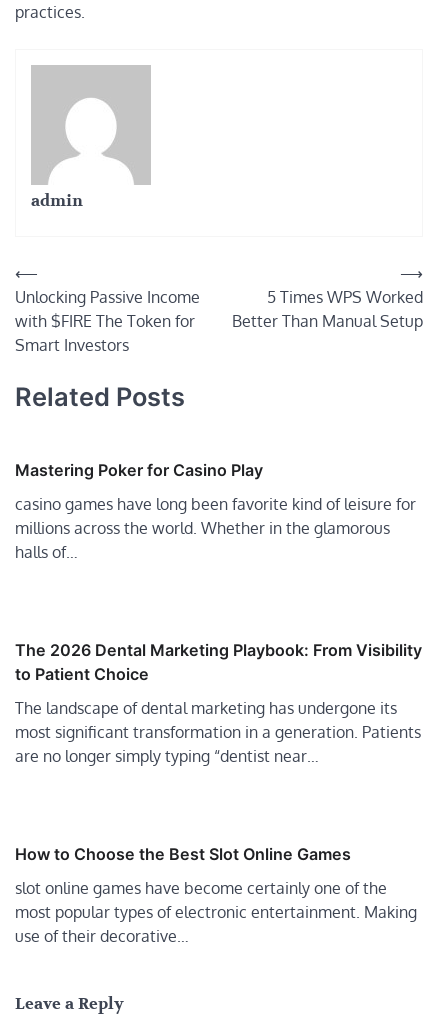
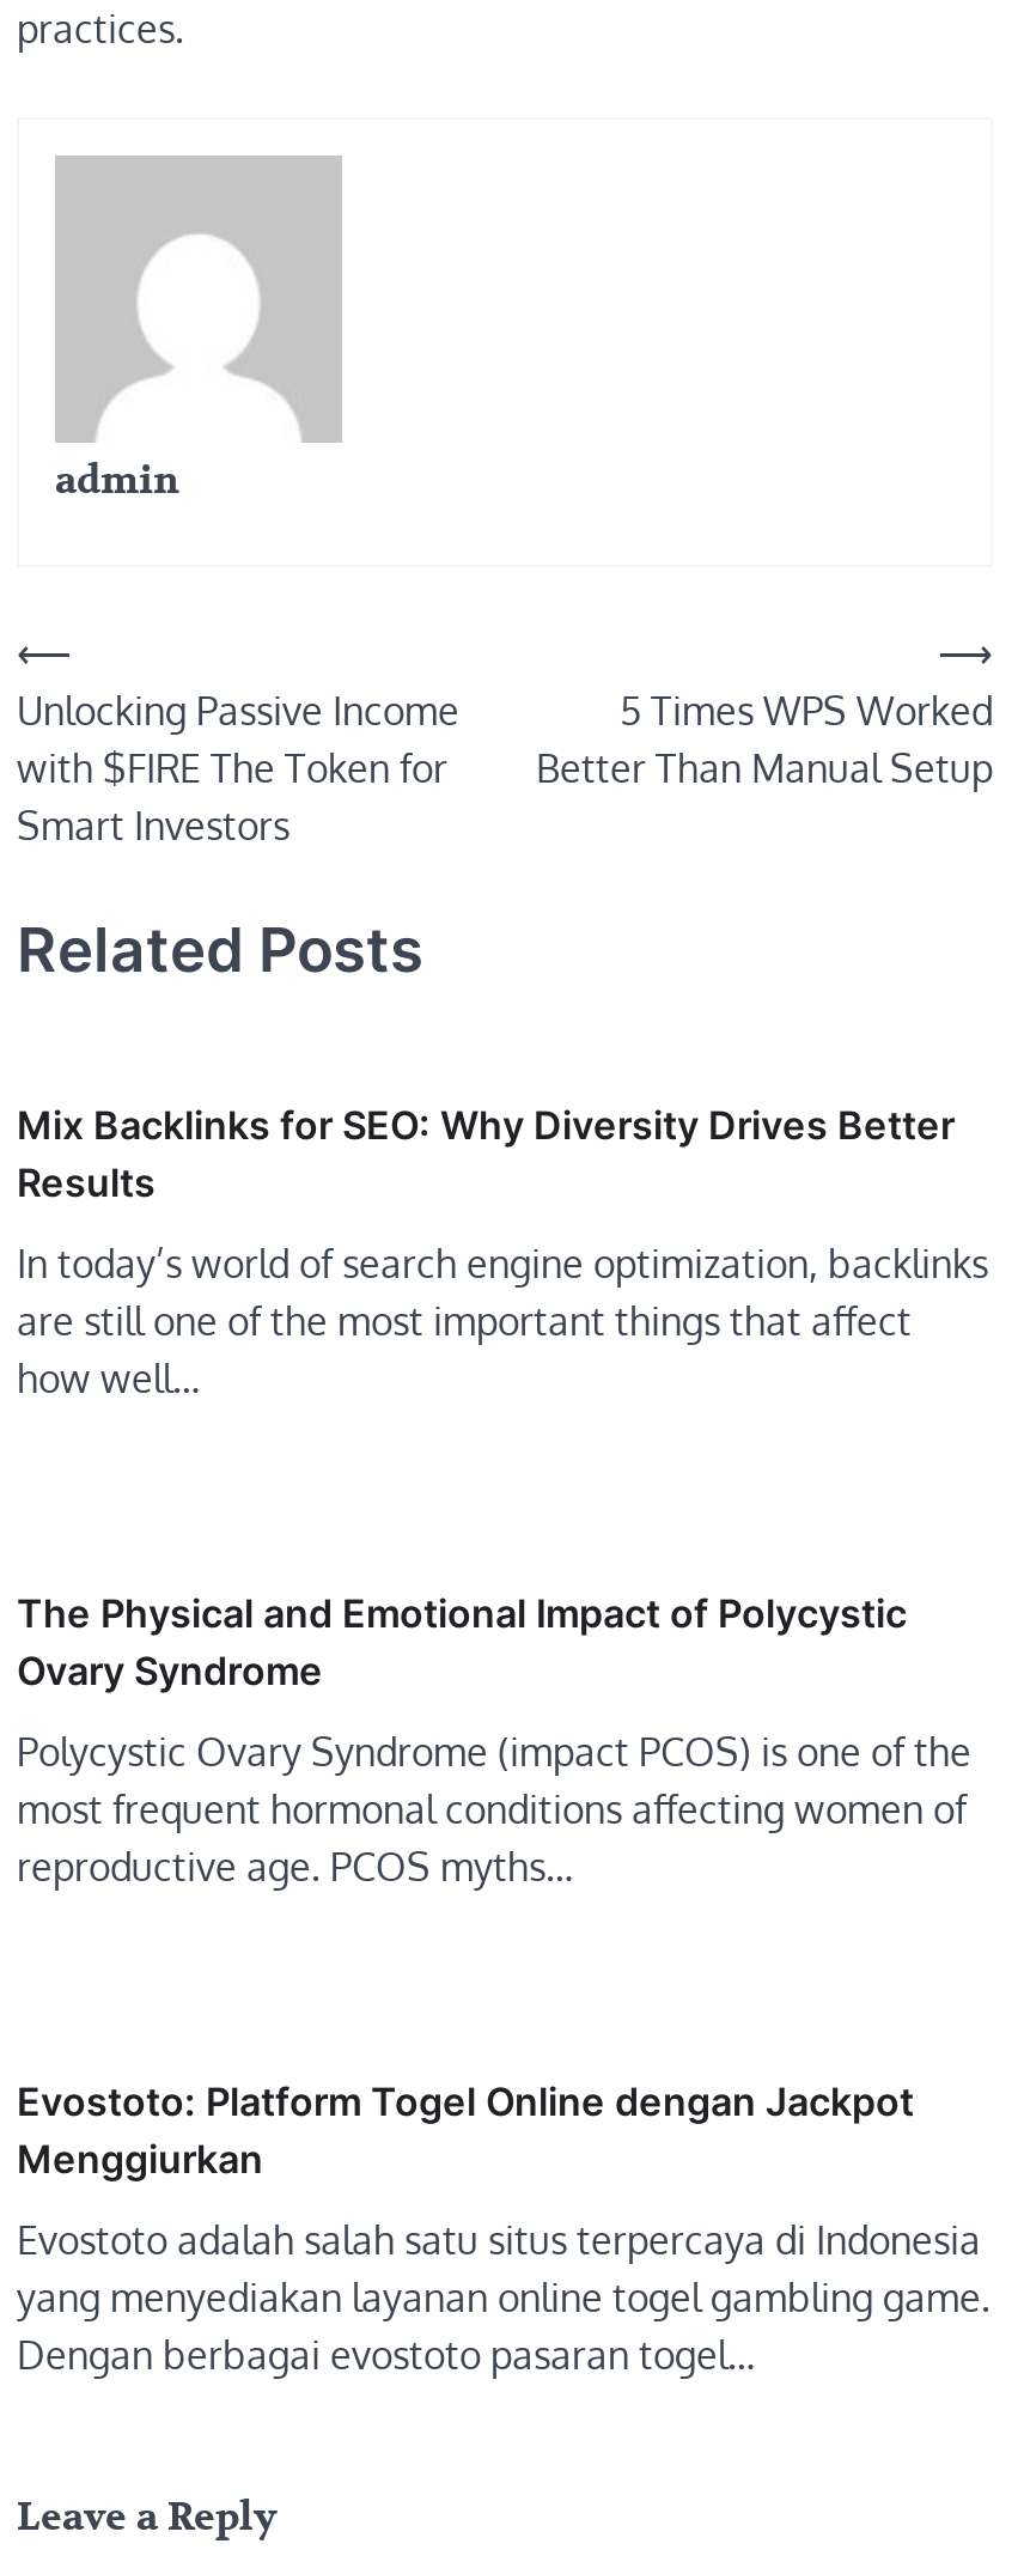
[15,460,263,480] Mastering Poker for Casino Play -> [17,1101,955,1206] Mix Backlinks for SEO: Why Diversity Drives Better | Results
[15,494,416,562] casino games have long been favorite kind of leisure for | millions across the world. Whether in the glamorous | halls of… -> [17,1239,988,1402] In today’s world of search engine optimization, backlinks | are still one of the most important things that affect | how well…
[15,640,422,684] The 2026 Dental Marketing Playbook: From Visibility | to Patient Choice -> [17,1589,907,1694] The Physical and Emotional Impact of Polycystic | Ovary Syndrome
[15,698,421,766] The landscape of dental marketing has undergone its | most significant transformation in a generation. Patients | are no longer simply typing “dentist near… -> [17,1728,971,1890] Polycystic Ovary Syndrome (impact PCOS) is one of the | most frequent hormonal conditions affecting women of | reproductive age. PCOS myths…
[15,844,351,864] How to Choose the Best Slot Online Games -> [17,2077,914,2182] Evostoto: Platform Togel Online dengan Jackpot | Menggiurkan
[15,878,417,946] slot online games have become certainly one of the | most popular types of electronic entertainment. Making | use of their decorative… -> [17,2216,991,2379] Evostoto adalah salah satu situs terpercaya di Indonesia | yang menyediakan layanan online togel gambling game. | Dengan berbagai evostoto pasaran togel…

